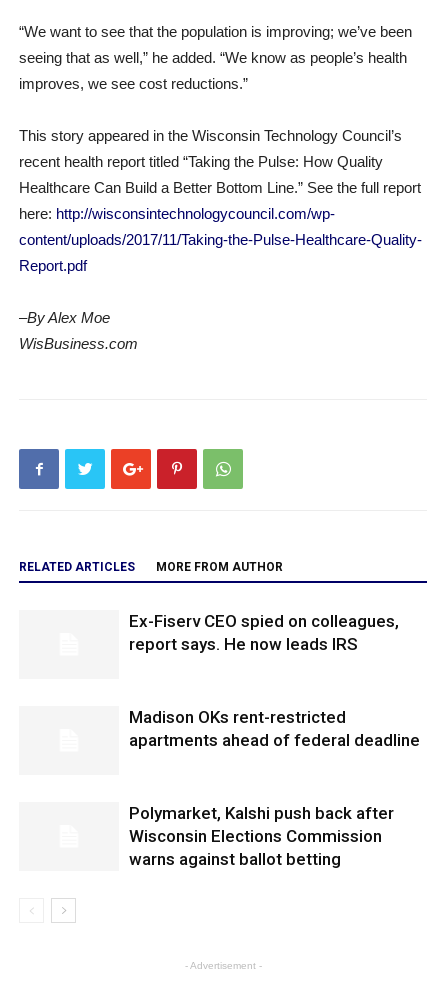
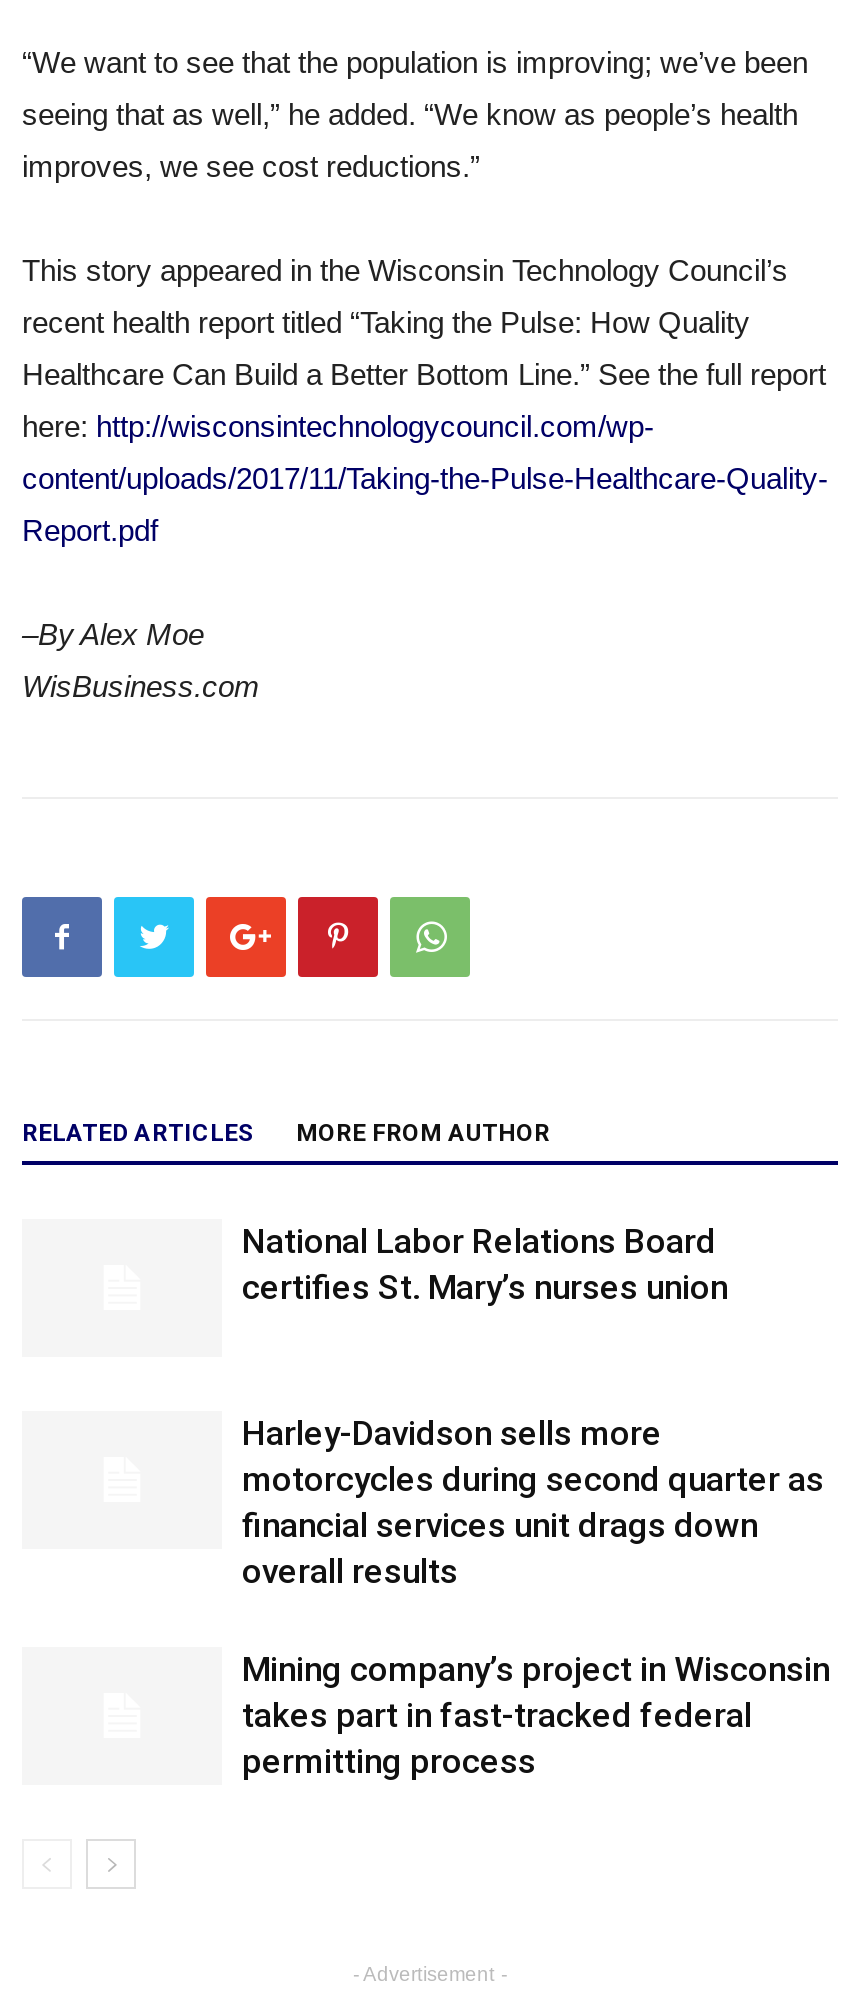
[129,611,399,654] Ex-Fiserv CEO spied on colleagues, | report says. He now leads IRS -> [242,1221,728,1307] National Labor Relations Board | certifies St. Mary’s nurses union
[129,707,420,750] Madison OKs rent-restricted | apartments ahead of federal deadline -> [242,1413,824,1591] Harley-Davidson sells more | motorcycles during second quarter as | financial services unit drags down | overall results
[129,803,394,869] Polymarket, Kalshi push back after | Wisconsin Elections Commission | warns against ballot betting -> [242,1649,830,1781] Mining company’s project in Wisconsin | takes part in fast-tracked federal | permitting process

